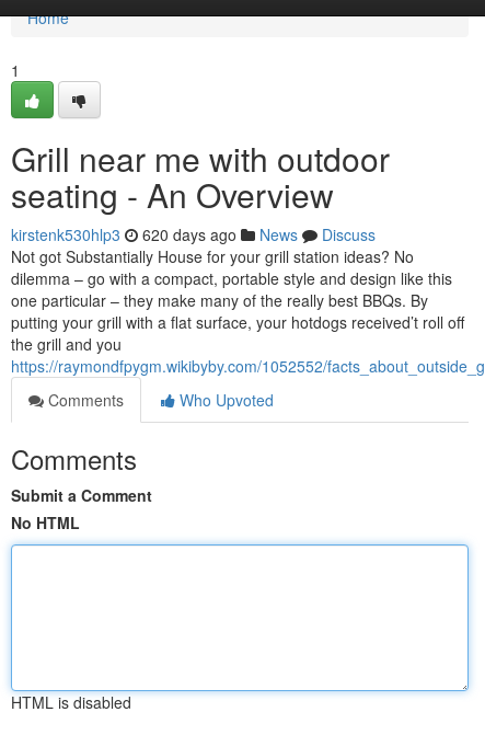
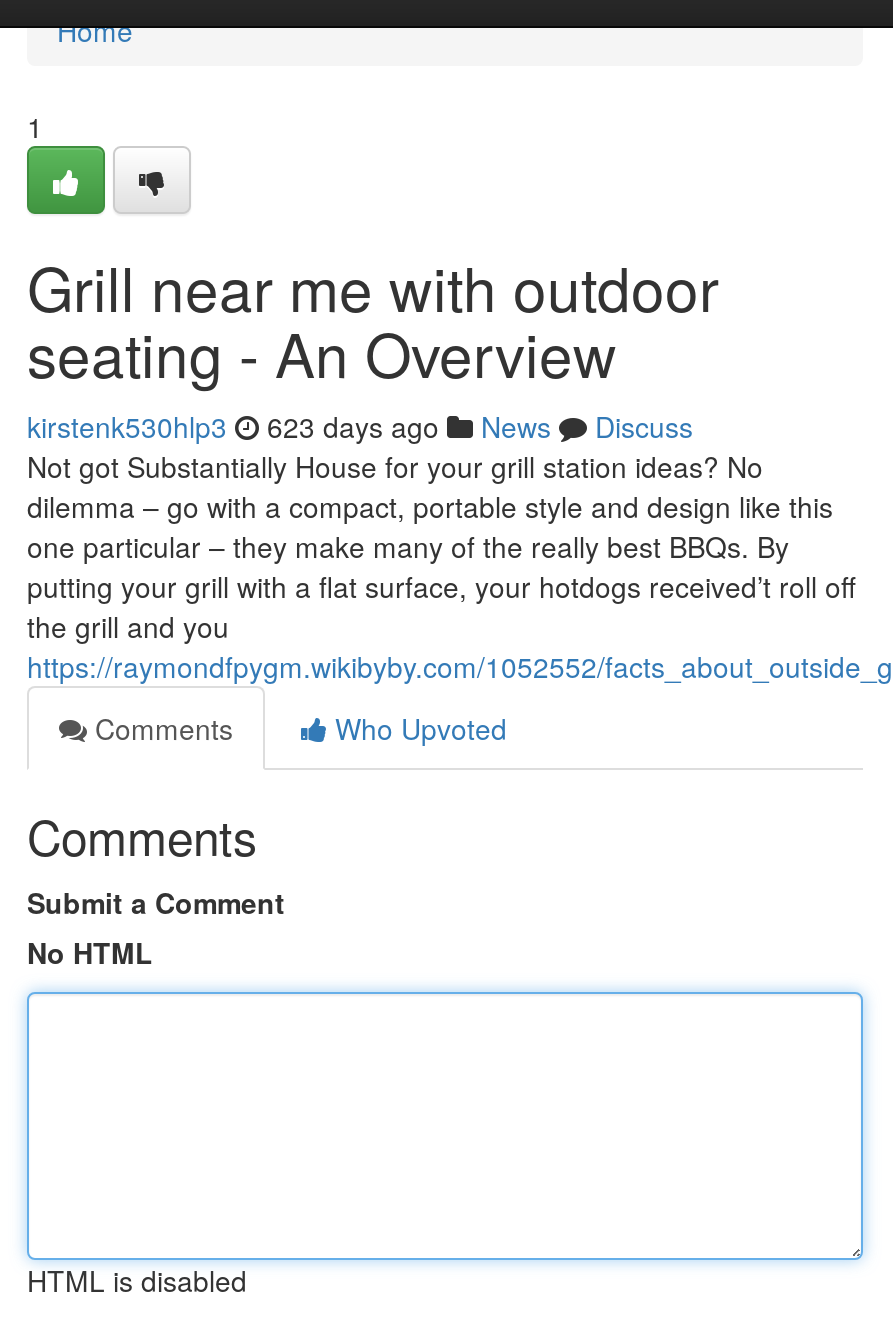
[11,223,376,245] kirstenk530hlp3 620 days ago News Discuss -> [27,406,693,446] kirstenk530hlp3 623 days ago News Discuss

